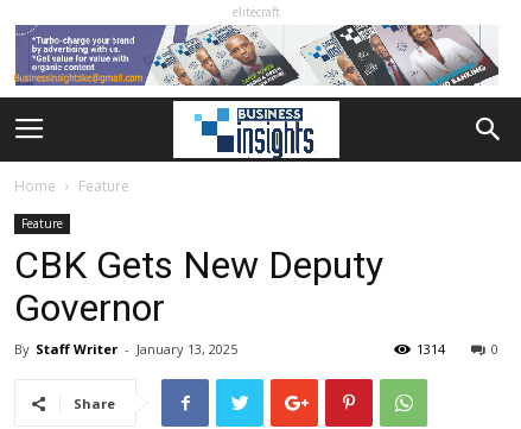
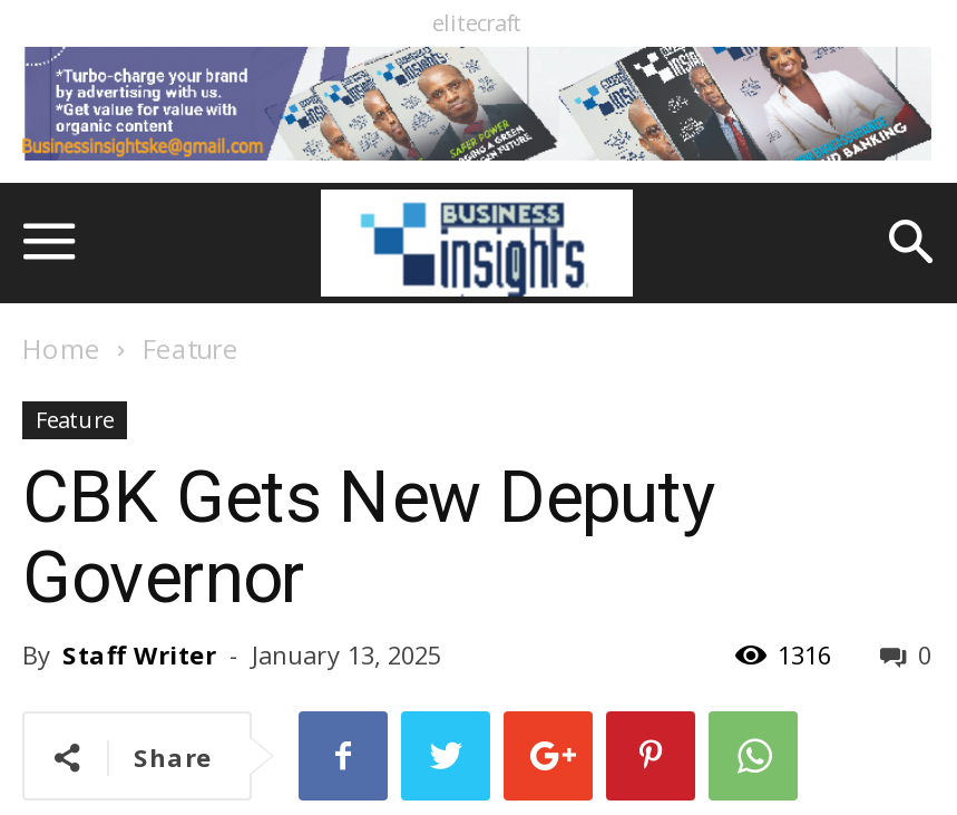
[417,340,445,358] 1314 -> [778,638,831,671] 1316

